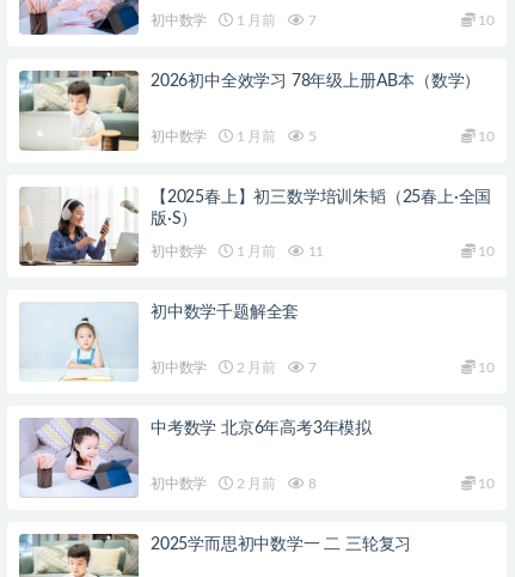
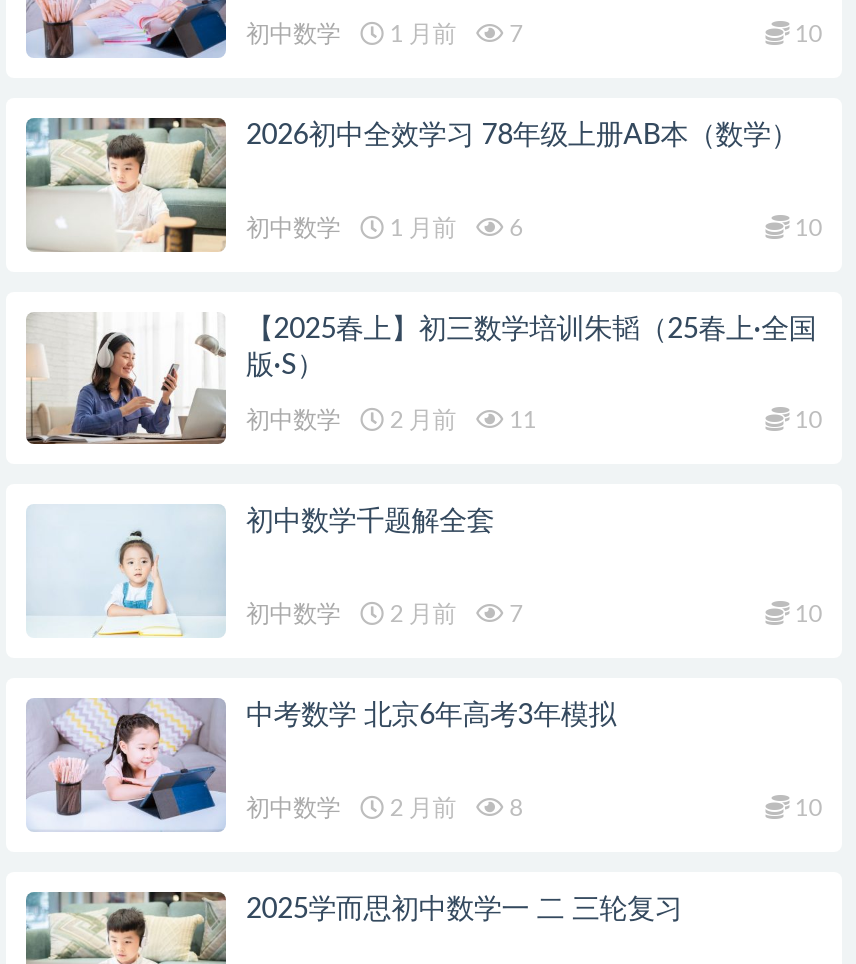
[151,129,316,143] 初中数学 1 月前 5 -> [246,215,523,239] 初中数学 1 月前 6
[151,245,324,259] 初中数学 1 月前 11 -> [246,409,536,433] 初中数学 2 月前 11

